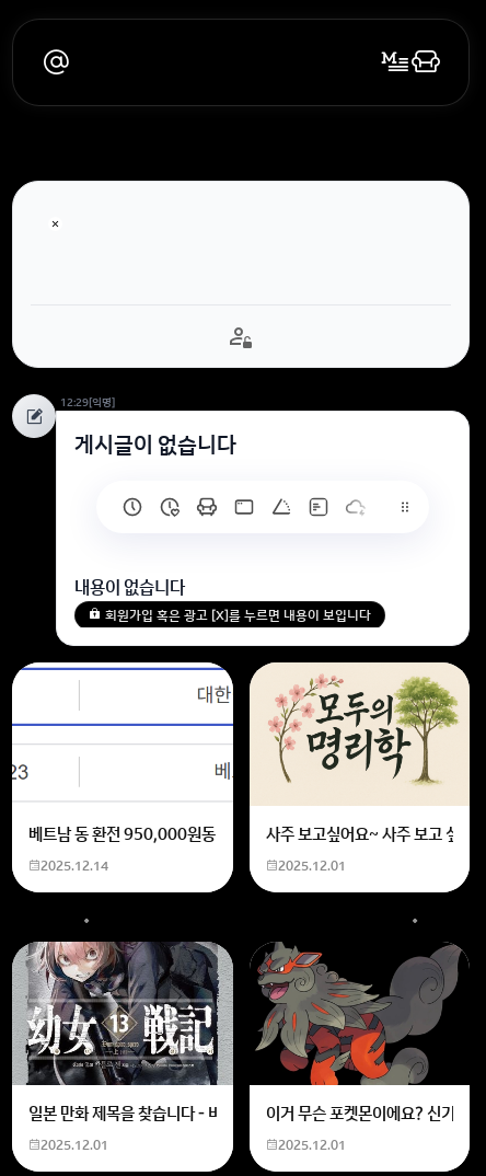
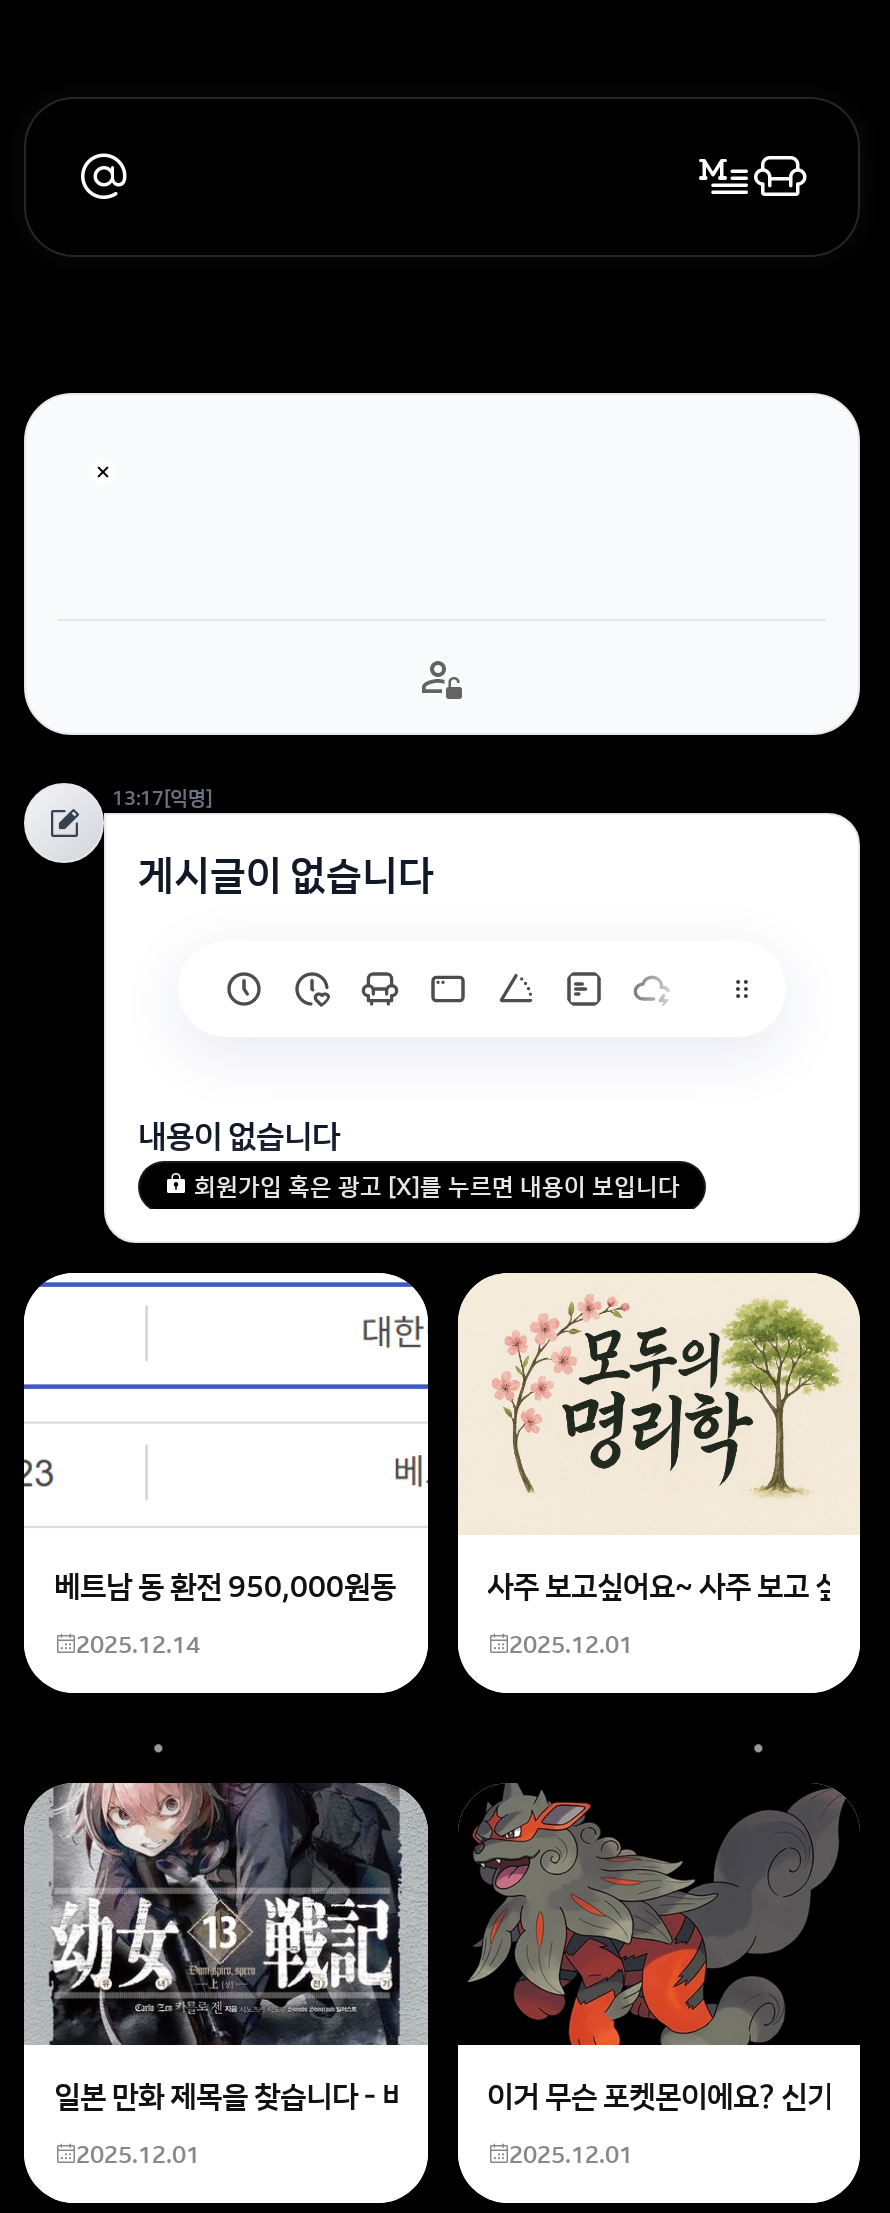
[60,395,115,410] 12:29[익명] -> [112,785,212,811] 13:17[익명]

